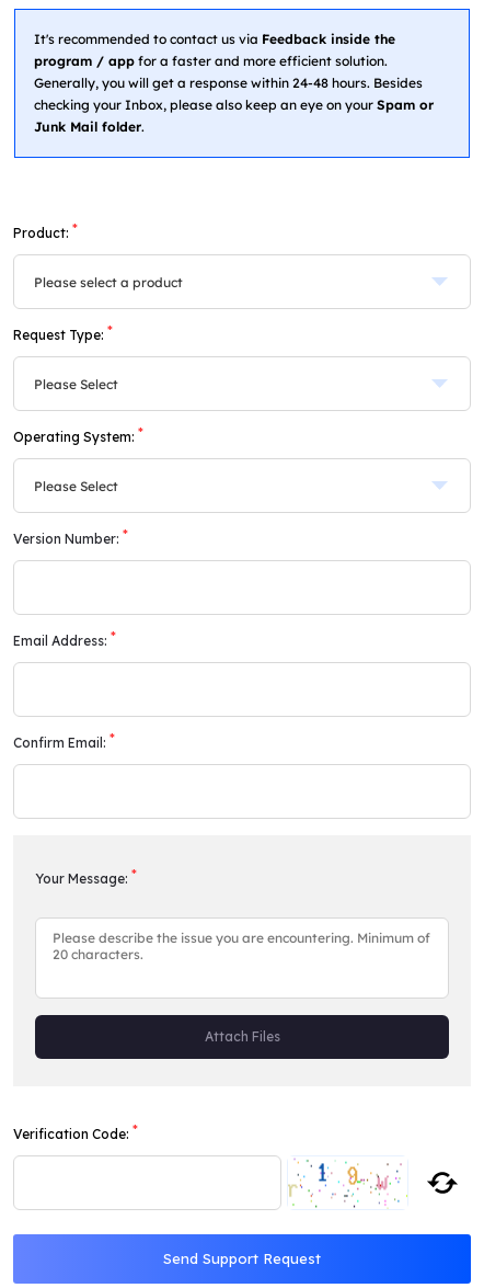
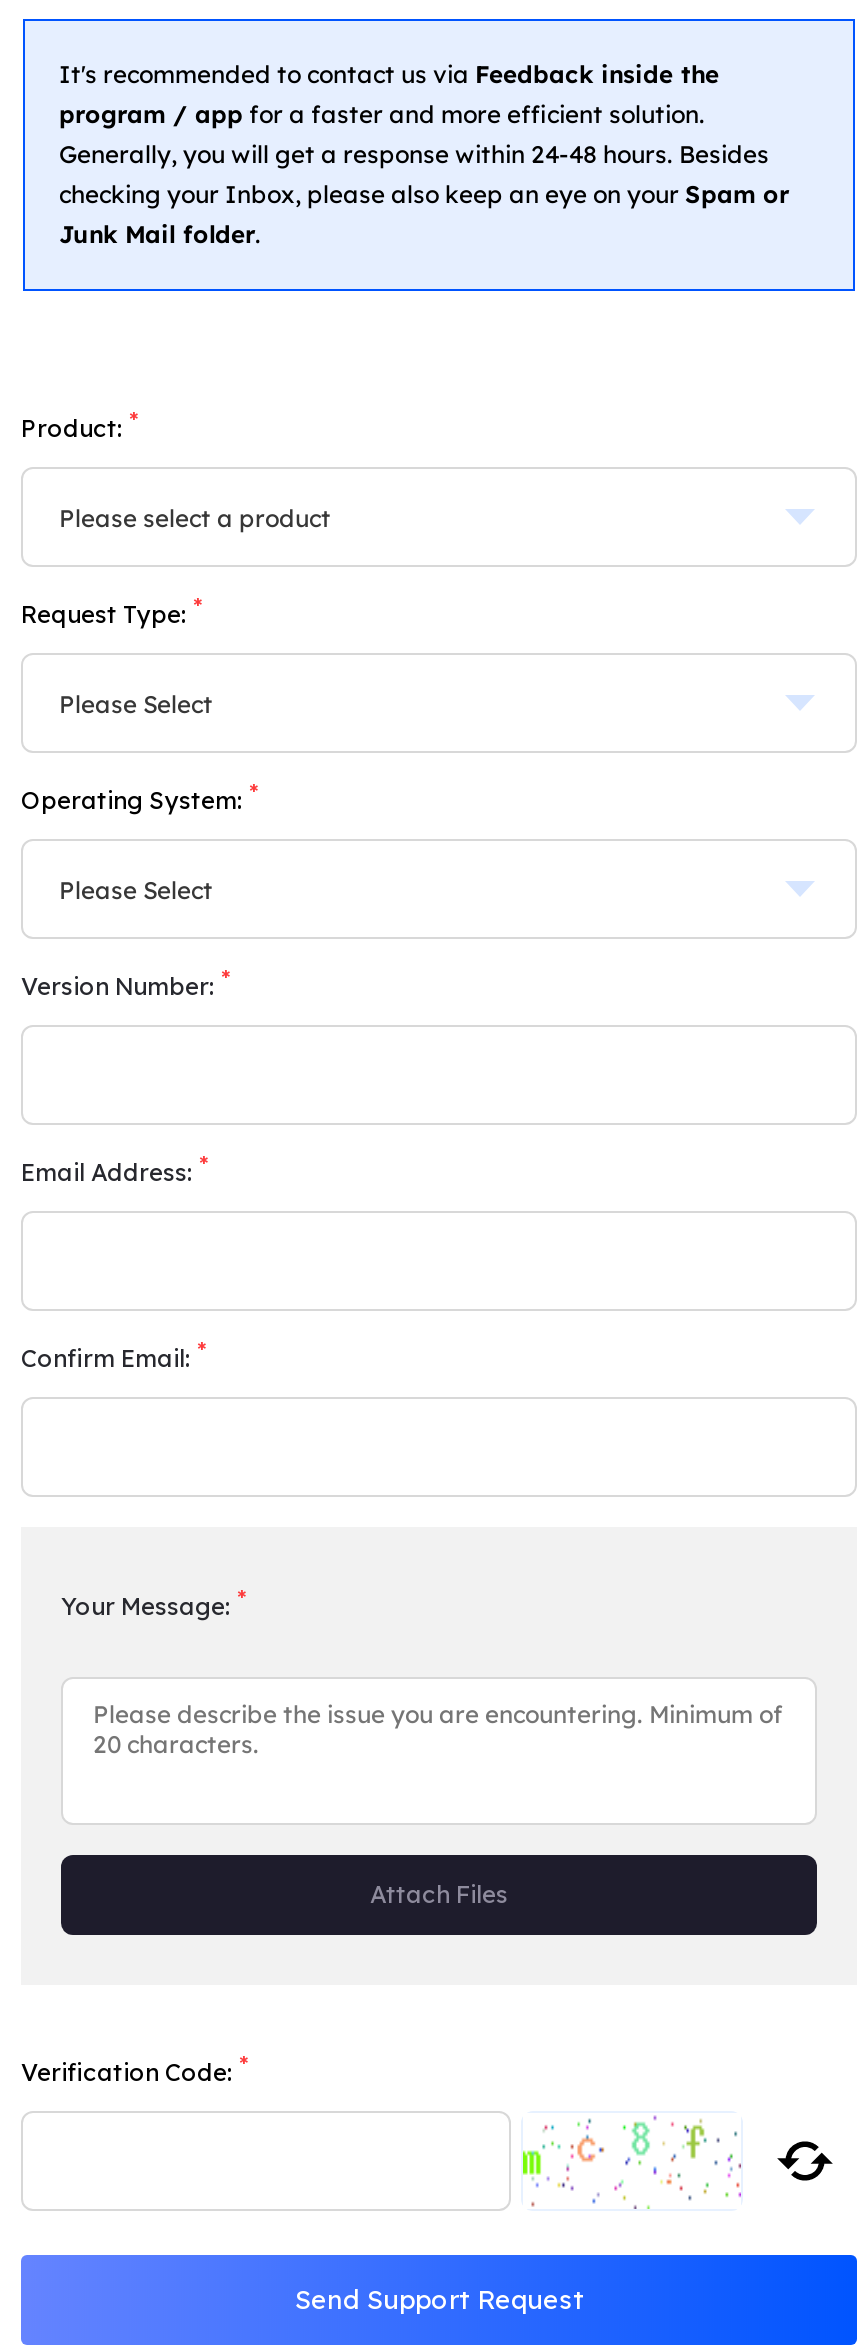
[288,1160,402,1208] [image] -> [521,2117,741,2209] [image]

